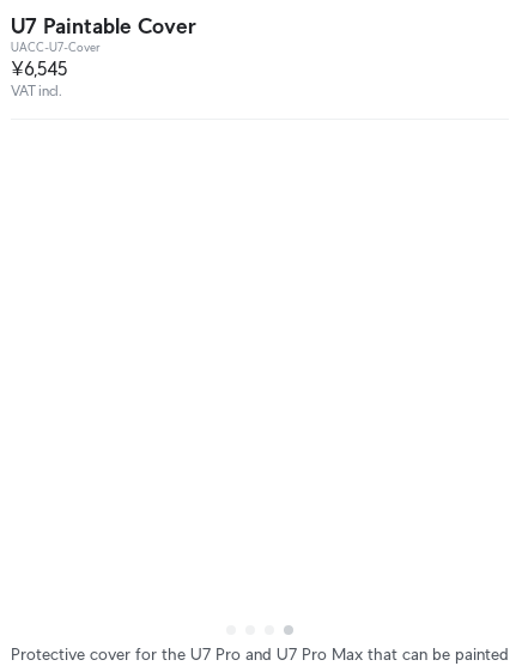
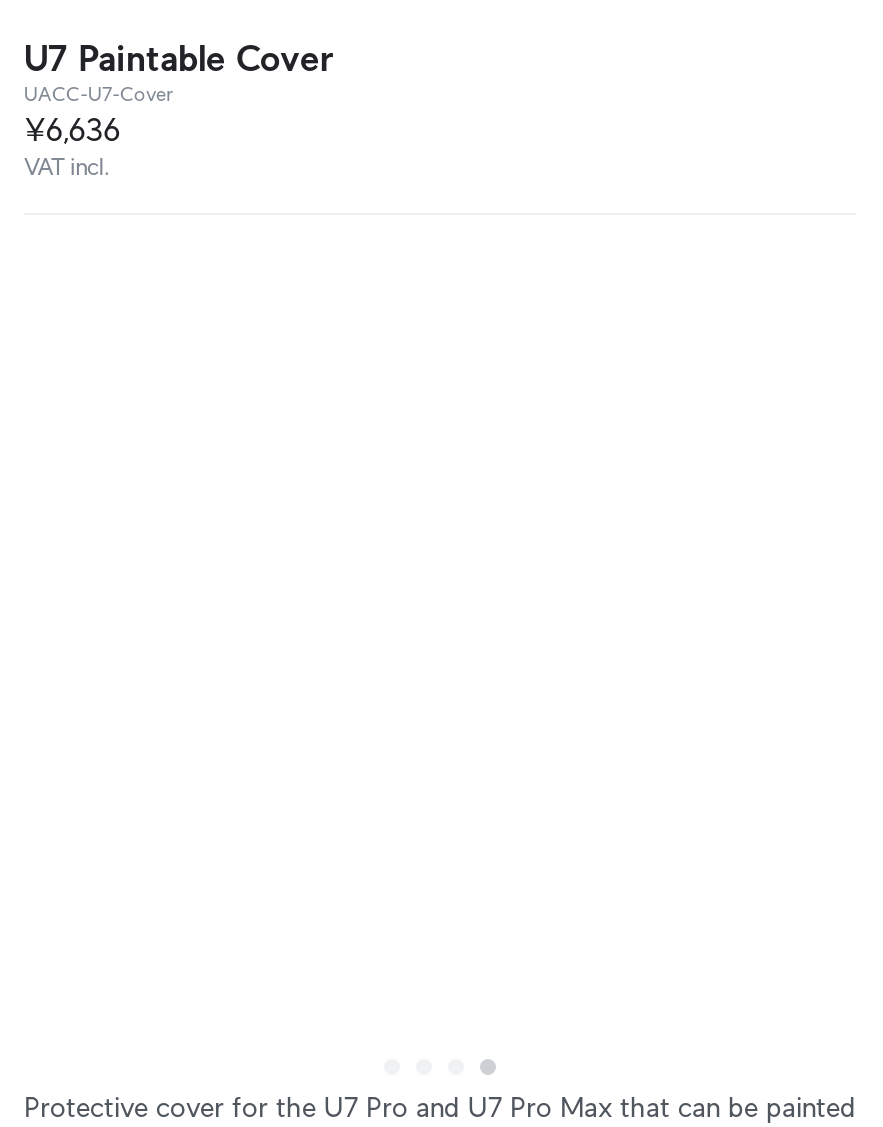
[11,59,68,79] ¥6,545 -> [24,113,120,147] ¥6,636

